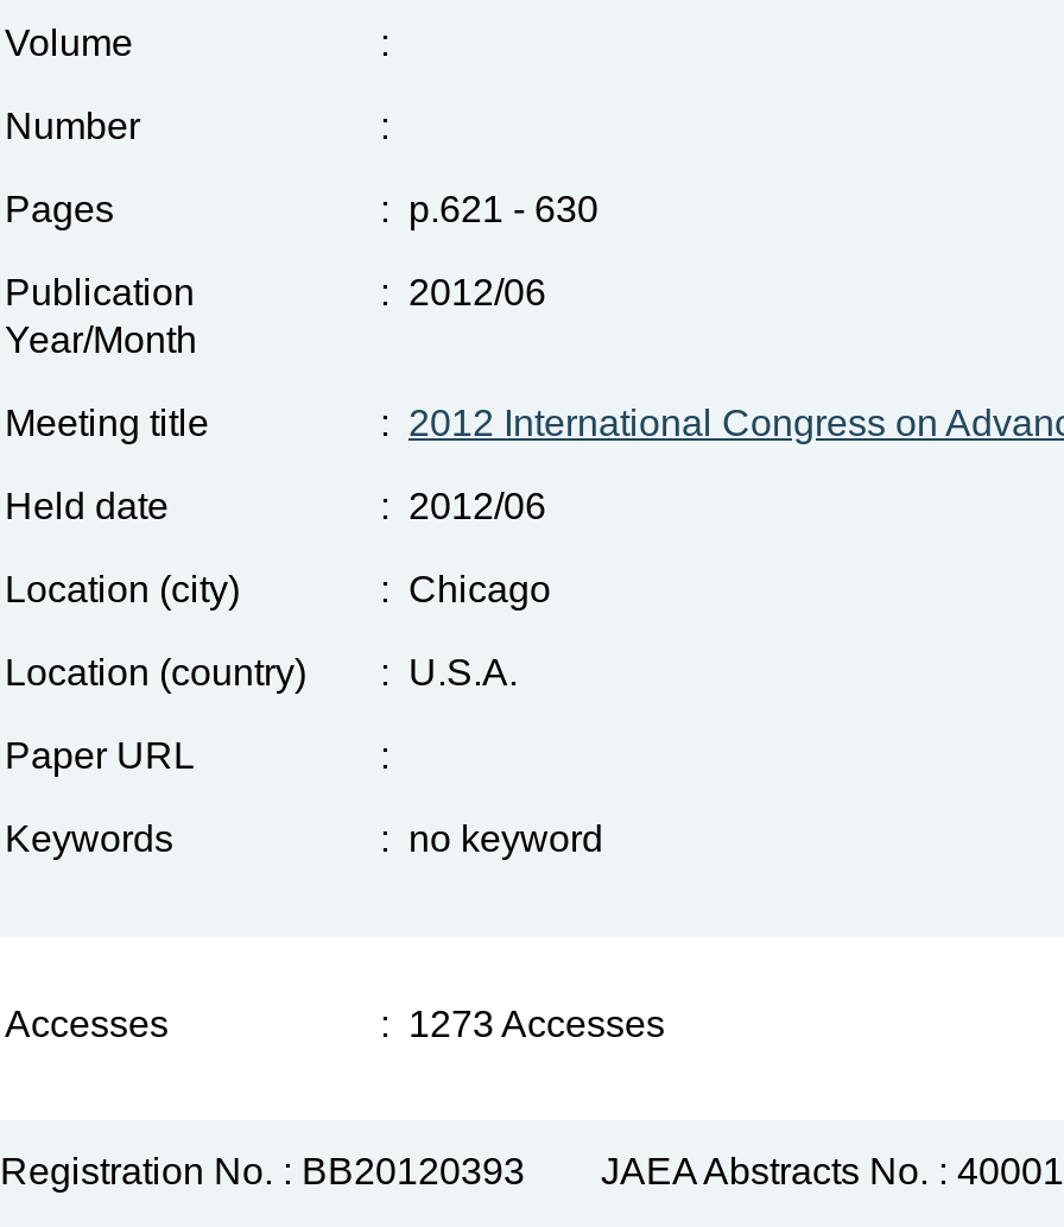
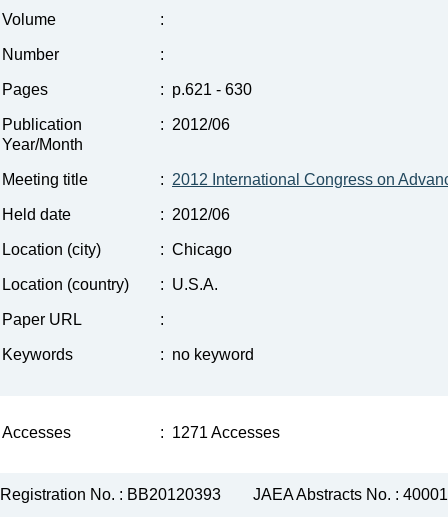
[380,1004,665,1045] : 1273 Accesses -> [160,424,280,441] : 1271 Accesses

